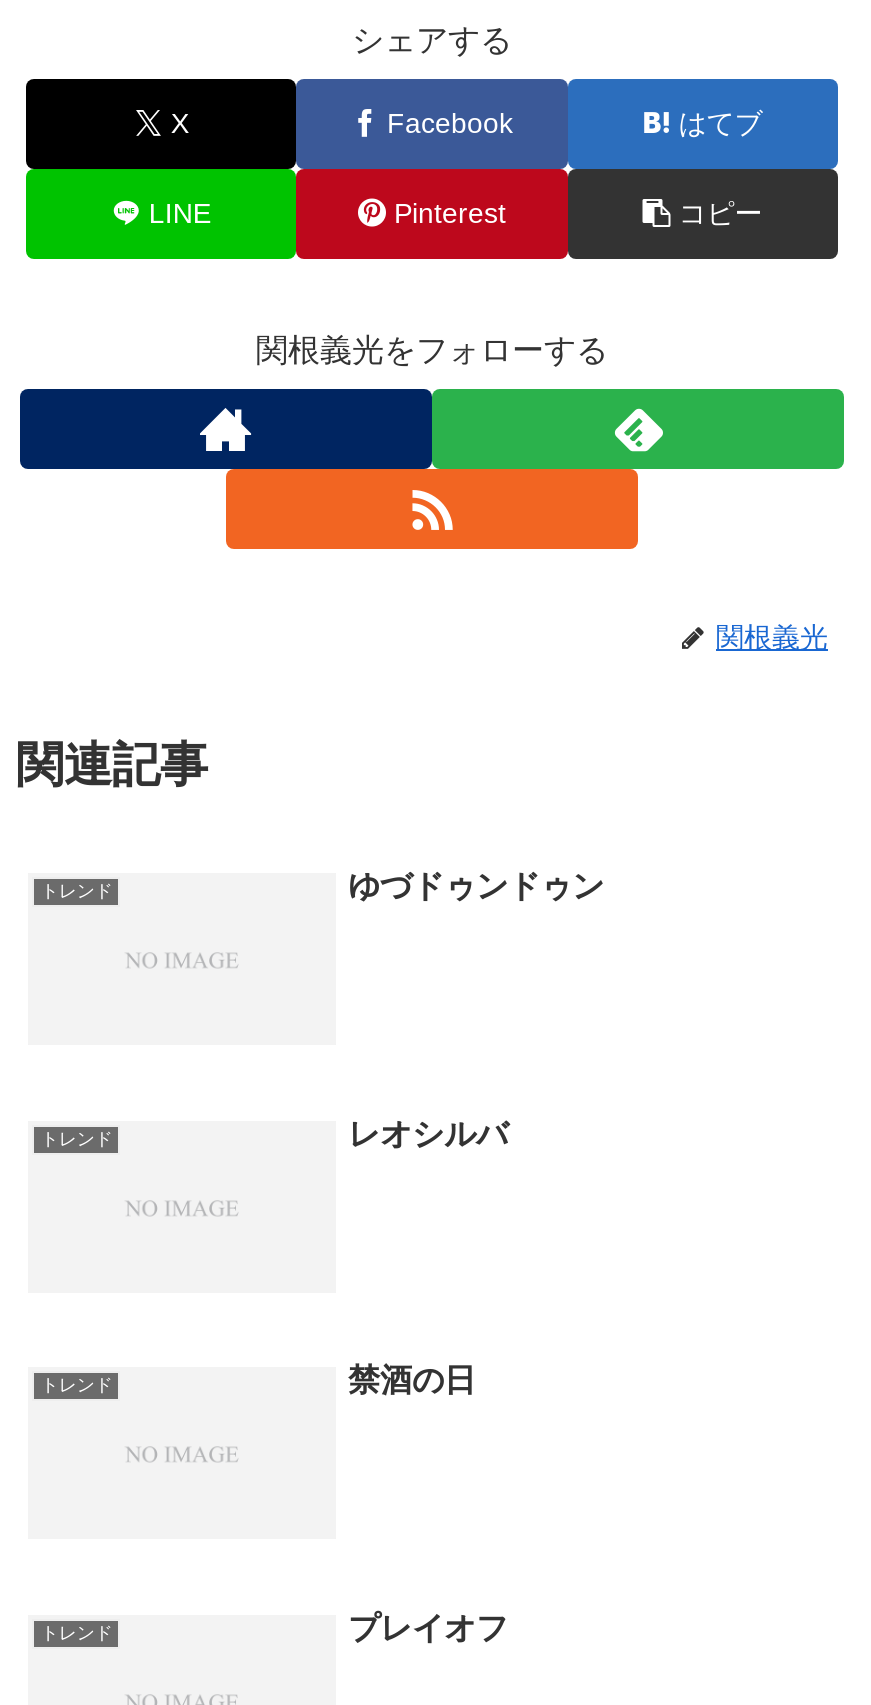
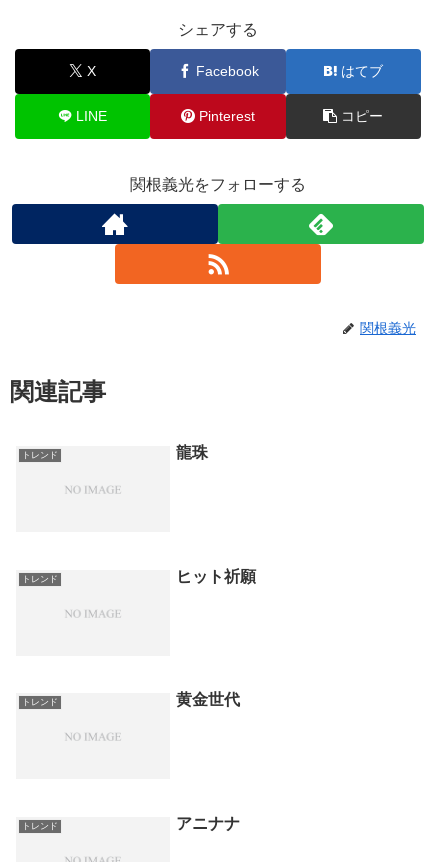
[348,869,604,903] ゆづドゥンドゥン -> [176,444,208,461] 龍珠
[348,1116,508,1150] レオシルバ -> [176,567,256,584] ヒット祈願
[348,1363,476,1397] 禁酒の日 -> [176,691,240,708] 黄金世代
[348,1611,508,1645] プレイオフ -> [176,815,240,832] アニナナ

